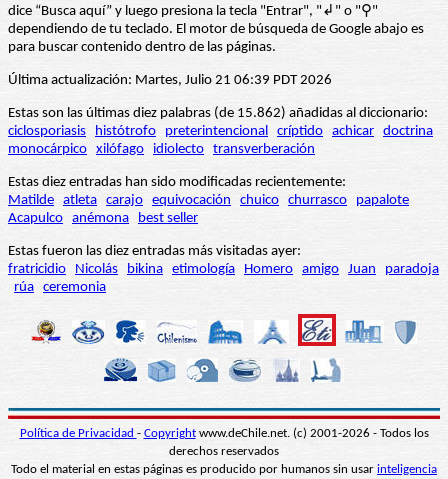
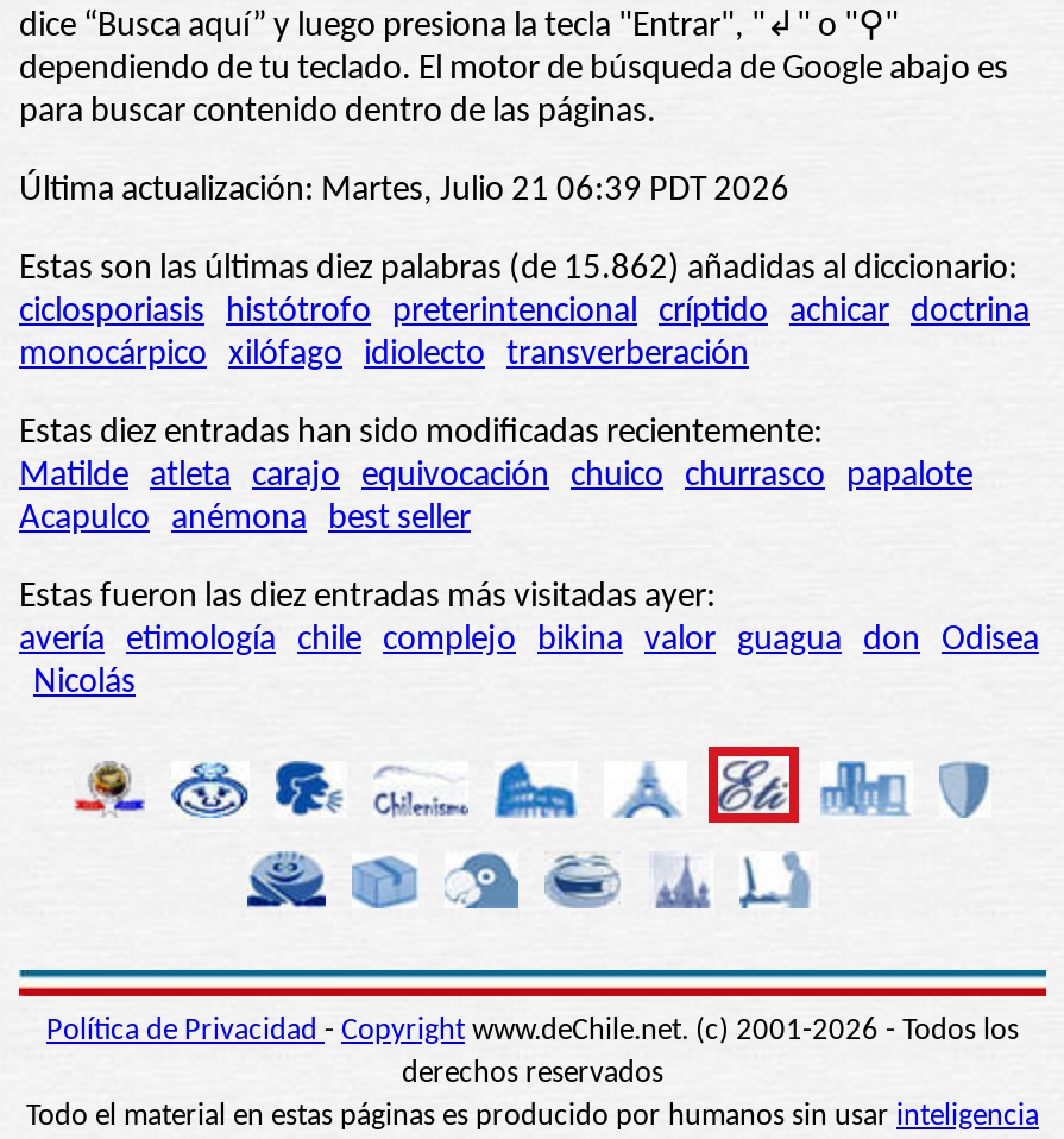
[8,262,439,295] fratricidio Nicolás bikina etimología Homero amigo Juan paradoja | rúa ceremonia -> [19,623,1039,702] avería etimología chile complejo bikina valor guagua don Odisea | Nicolás

